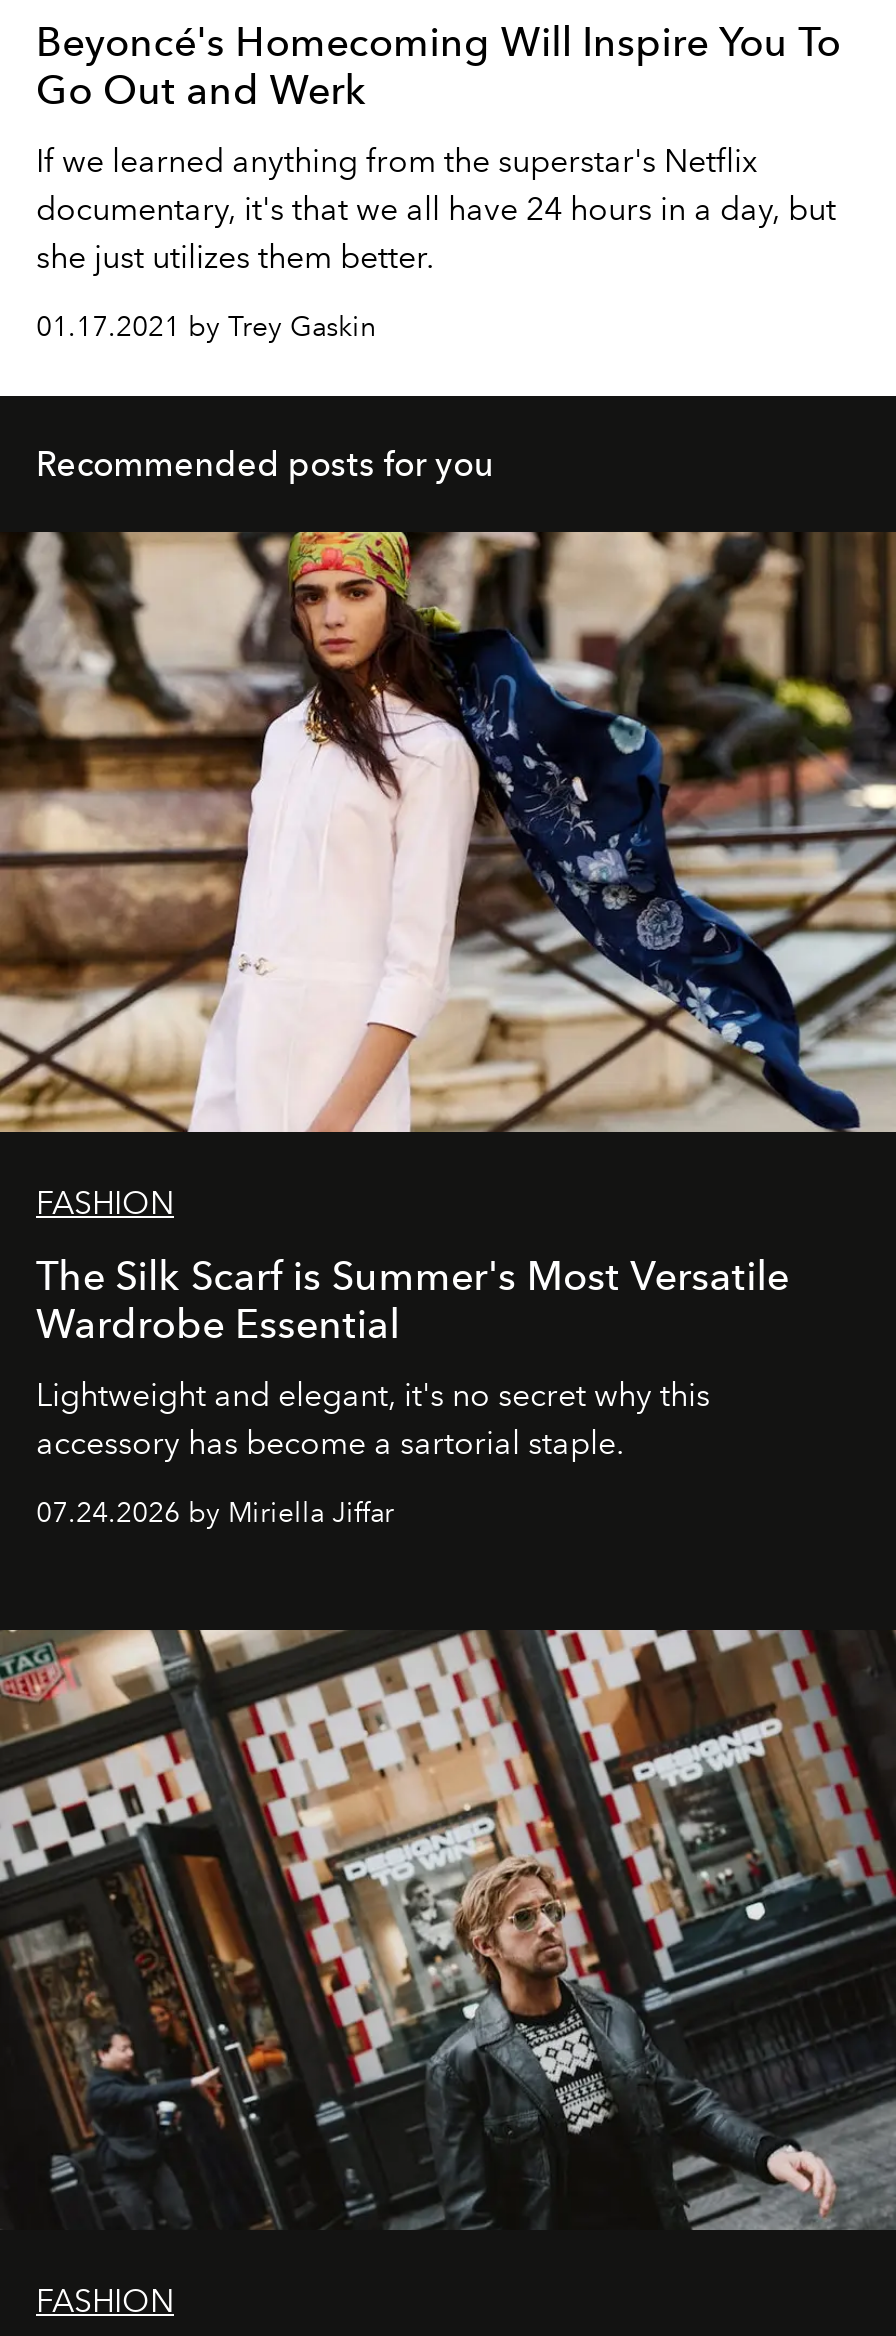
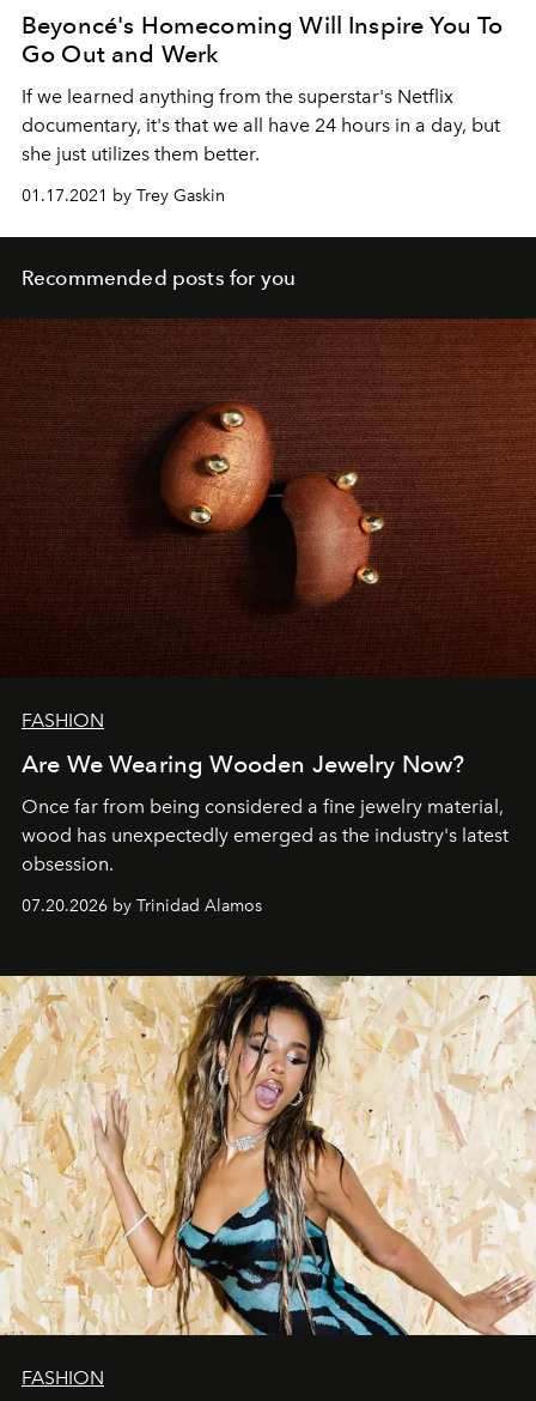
[6,530,890,1134] [image] -> [4,319,532,678] [image]
[36,1252,789,1348] The Silk Scarf is Summer's Most Versatile | Wardrobe Essential -> [22,750,465,779] Are We Wearing Wooden Jewelry Now?
[36,1376,710,1462] Lightweight and elegant, it's no secret why this | accessory has become a sartorial staple. -> [22,795,508,876] Once far from being considered a fine jewelry material, | wood has unexpectedly emerged as the industry's latest | obsession.
[36,1496,394,1530] 07.24.2026 by Miriella Jiffar -> [22,896,262,916] 07.20.2026 by Trinidad Alamos
[6,1628,890,2230] [image] -> [4,975,532,1336] [image]

